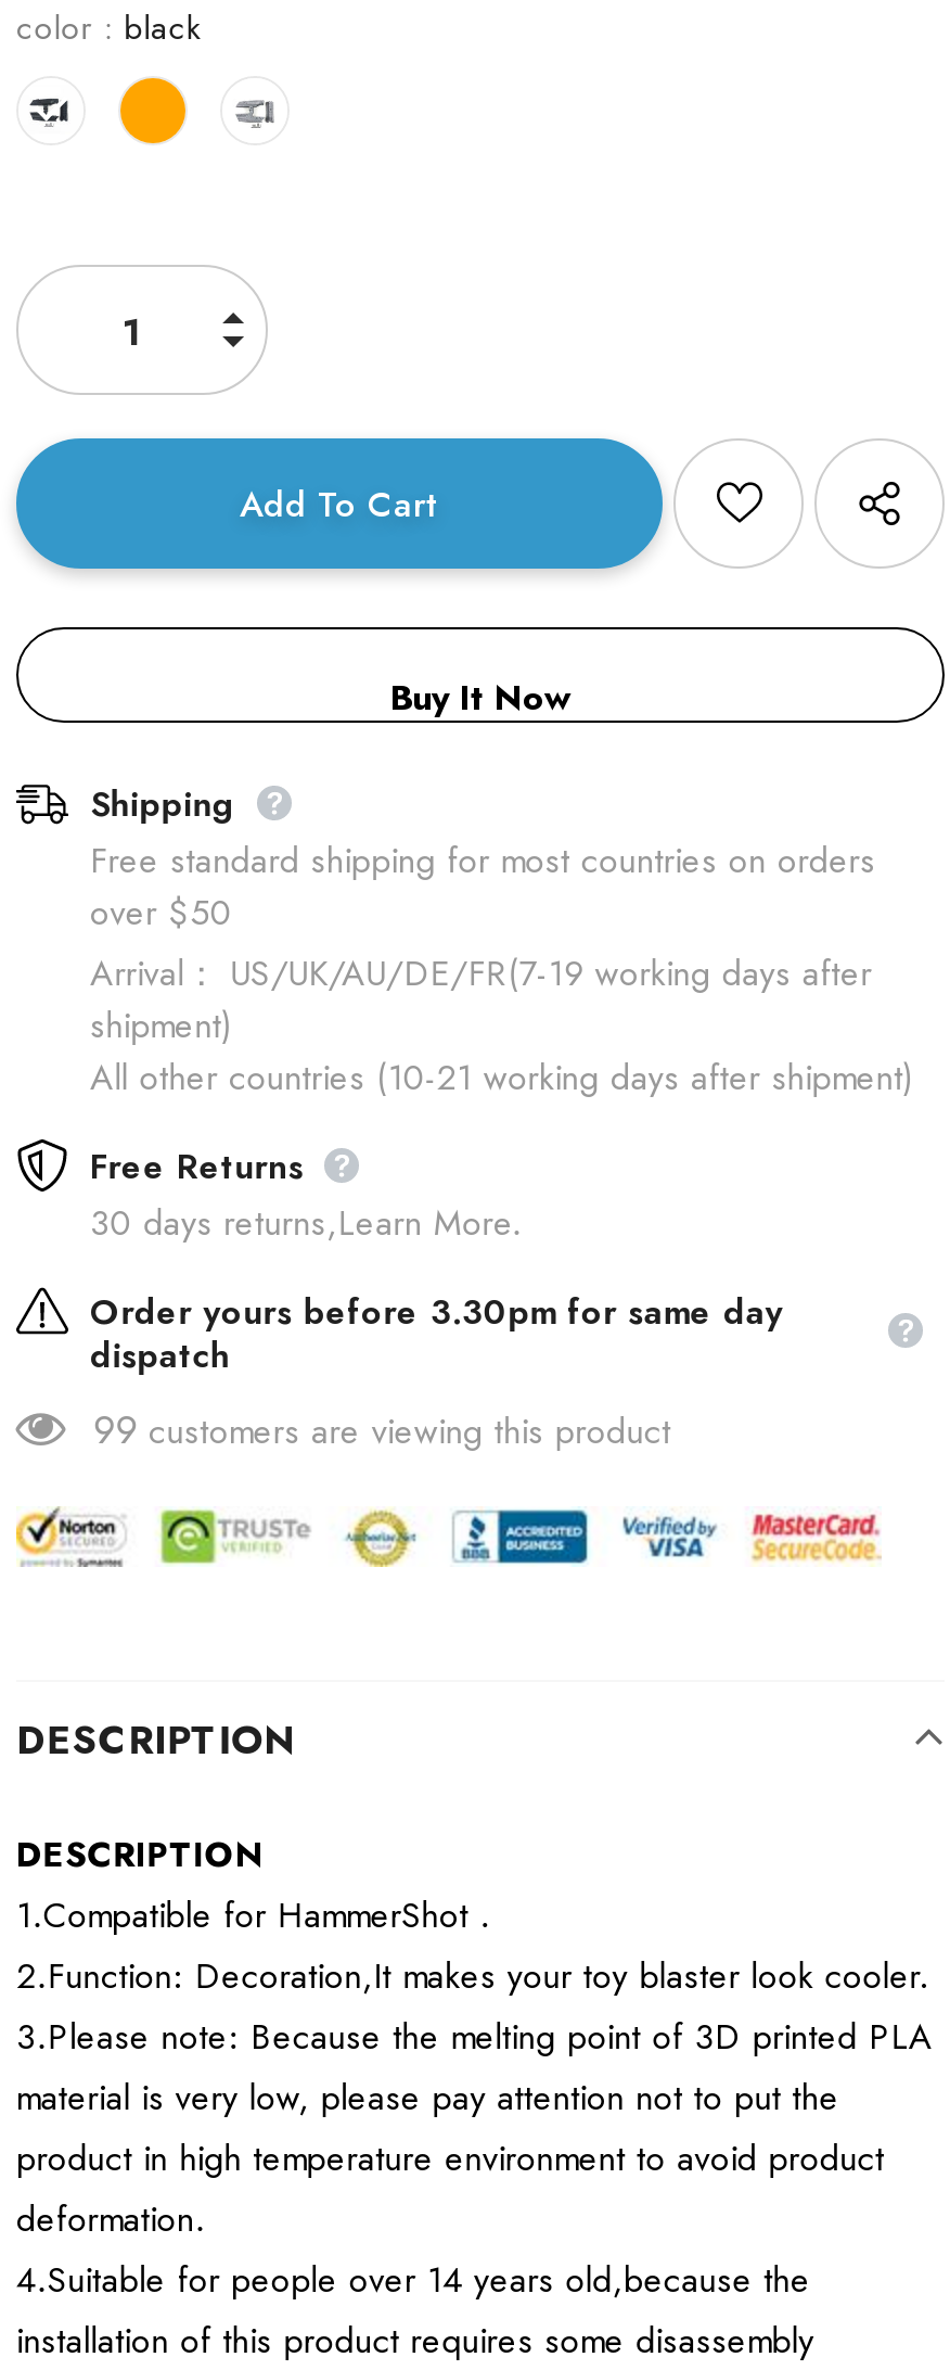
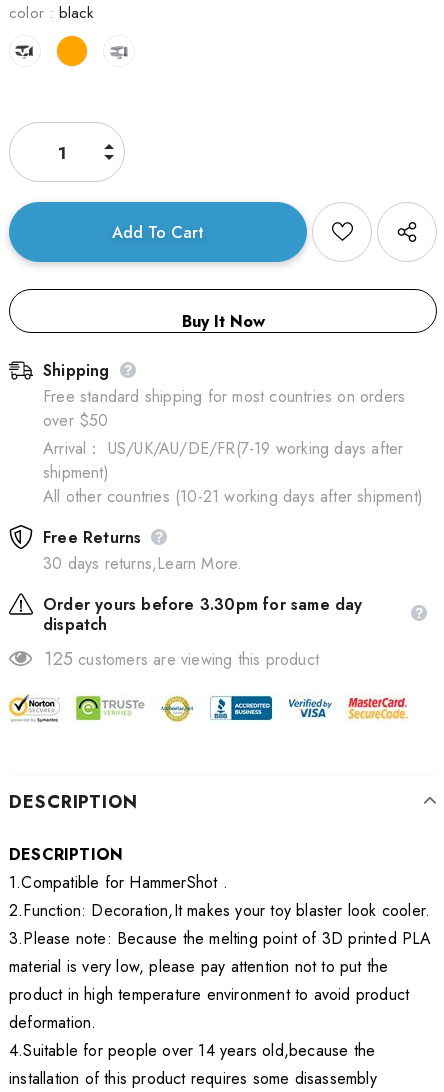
[93,1401,671,1458] 99 customers are viewing this product -> [44,646,319,672] 125 customers are viewing this product

